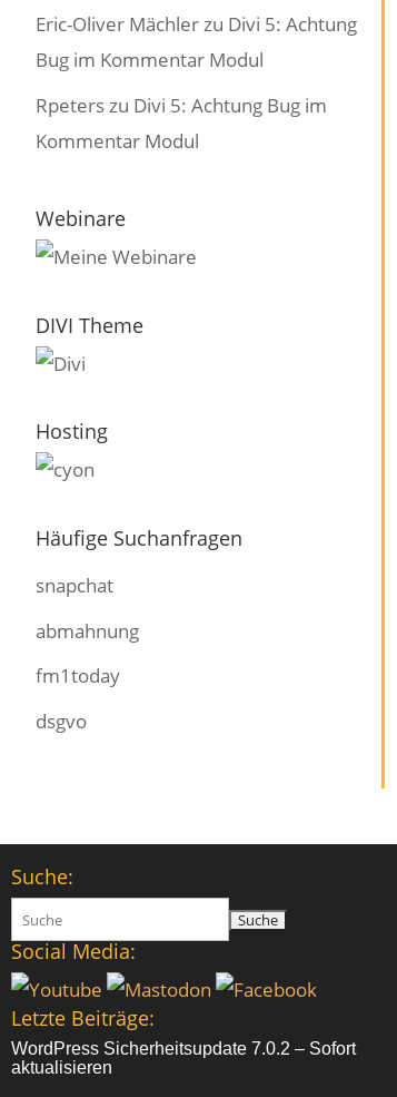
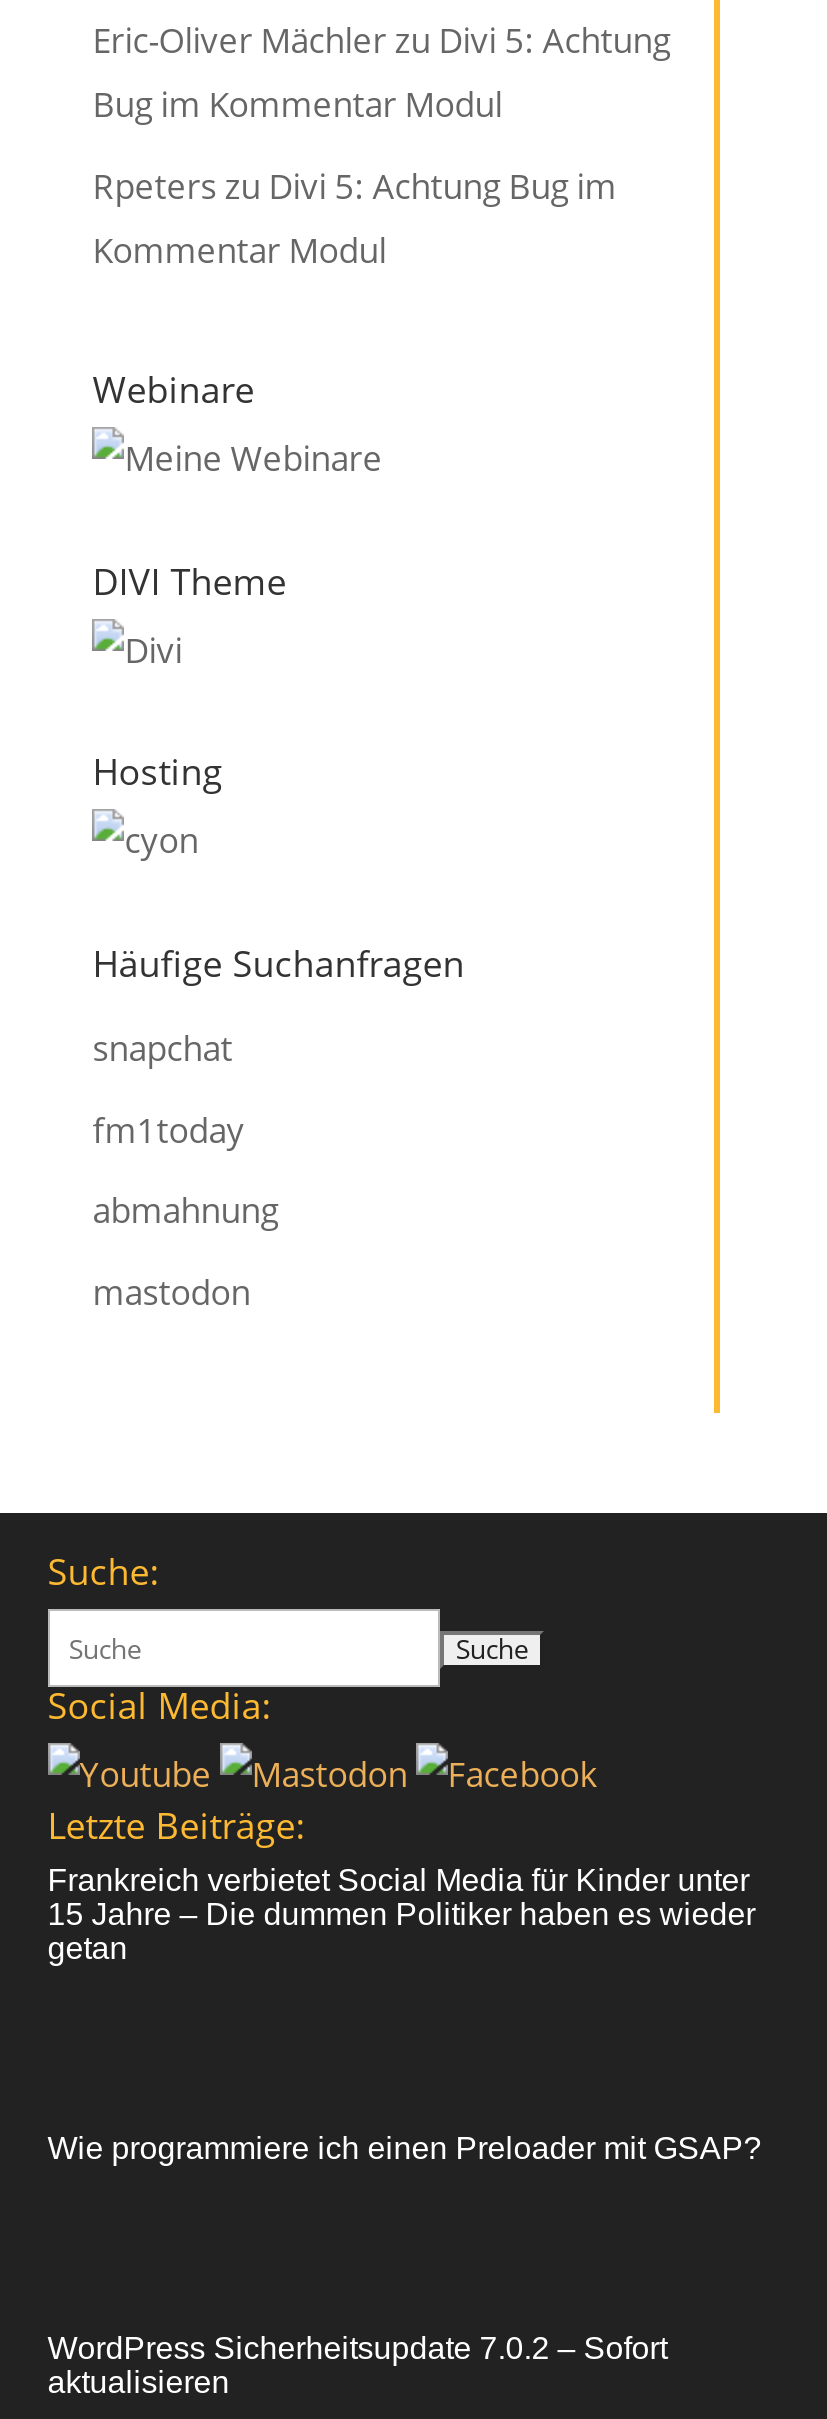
none -> [92,1107,244,1153] fm1today
[36,663,120,734] fm1today | dsgvo -> [92,1269,250,1315] mastodon
none -> [48,1863,756,1965] Frankreich verbietet Social Media für Kinder unter | 15 Jahre – Die dummen Politiker haben es wieder | getan
none -> [48,2131,762,2165] Wie programmiere ich einen Preloader mit GSAP?

